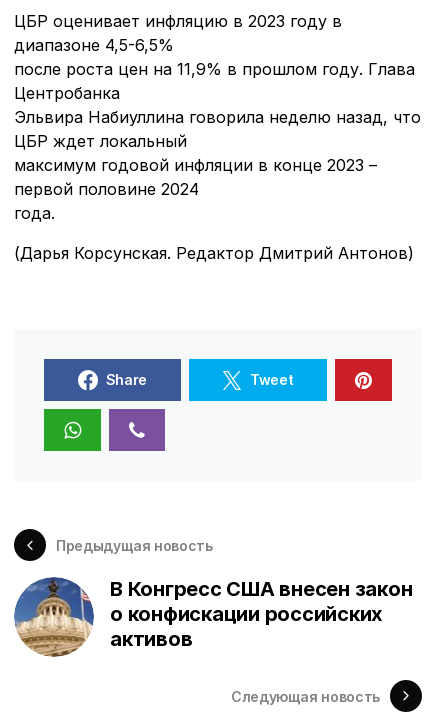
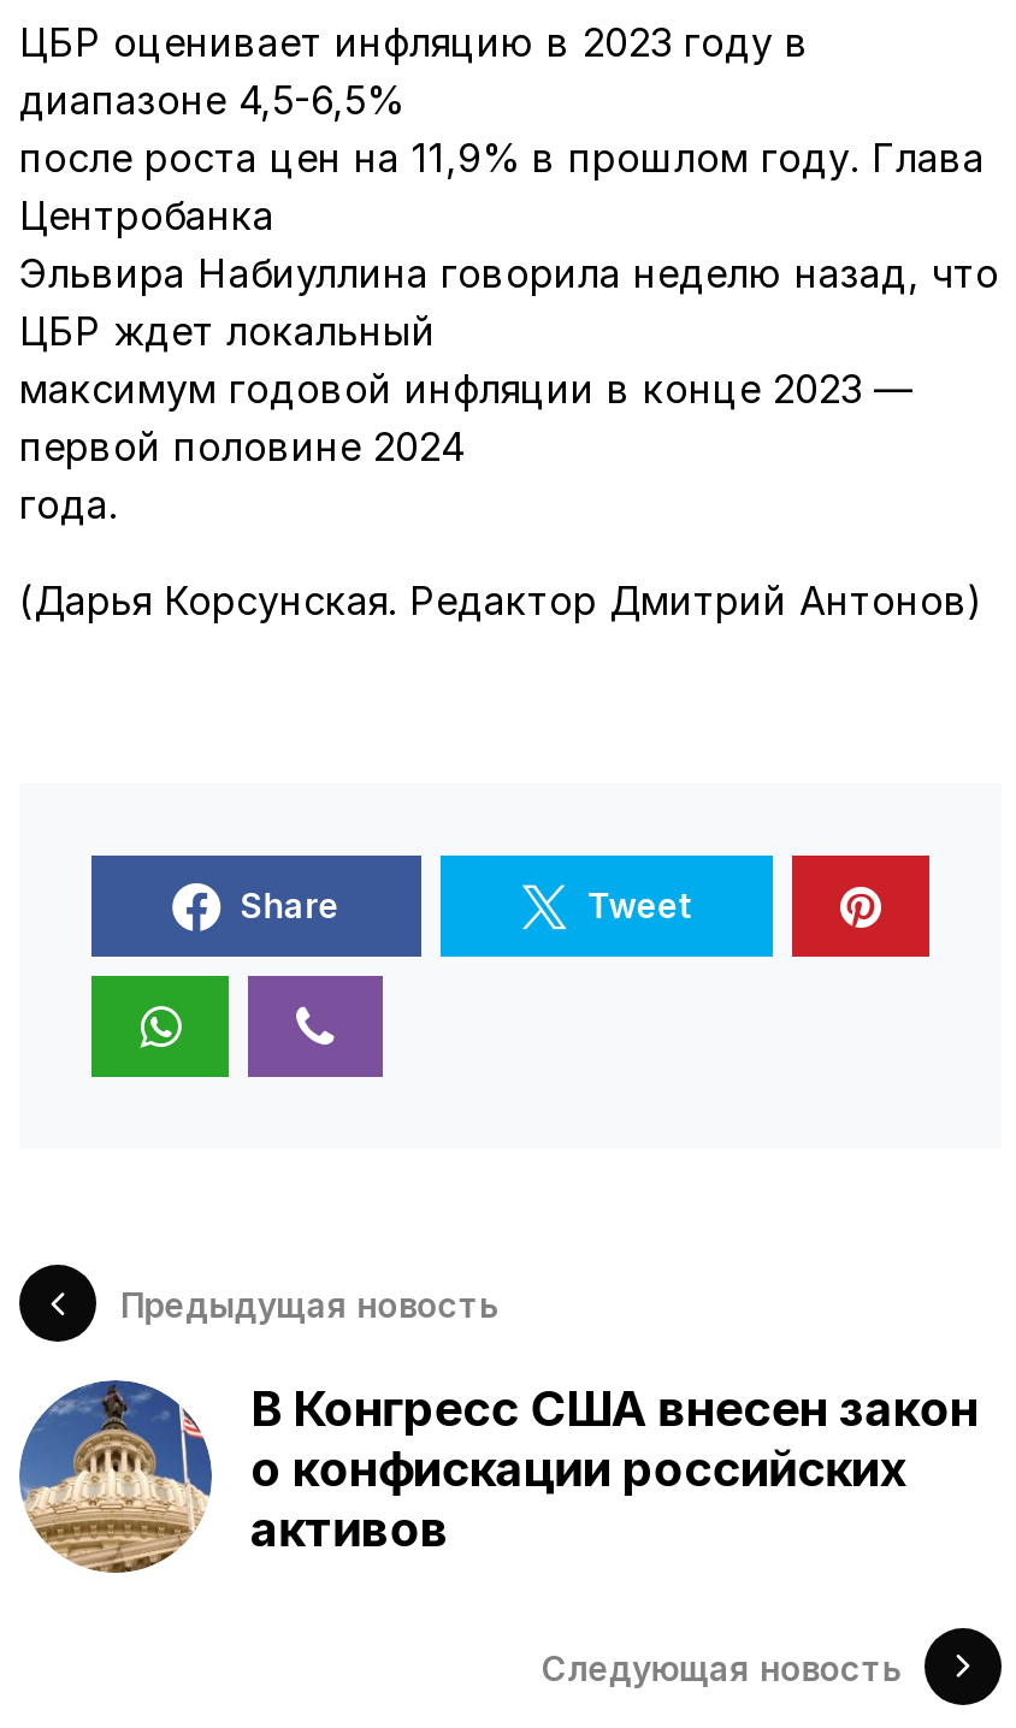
[14,155,377,175] максимум годовой инфляции в конце 2023 – -> [19,365,912,413] максимум годовой инфляции в конце 2023 —

